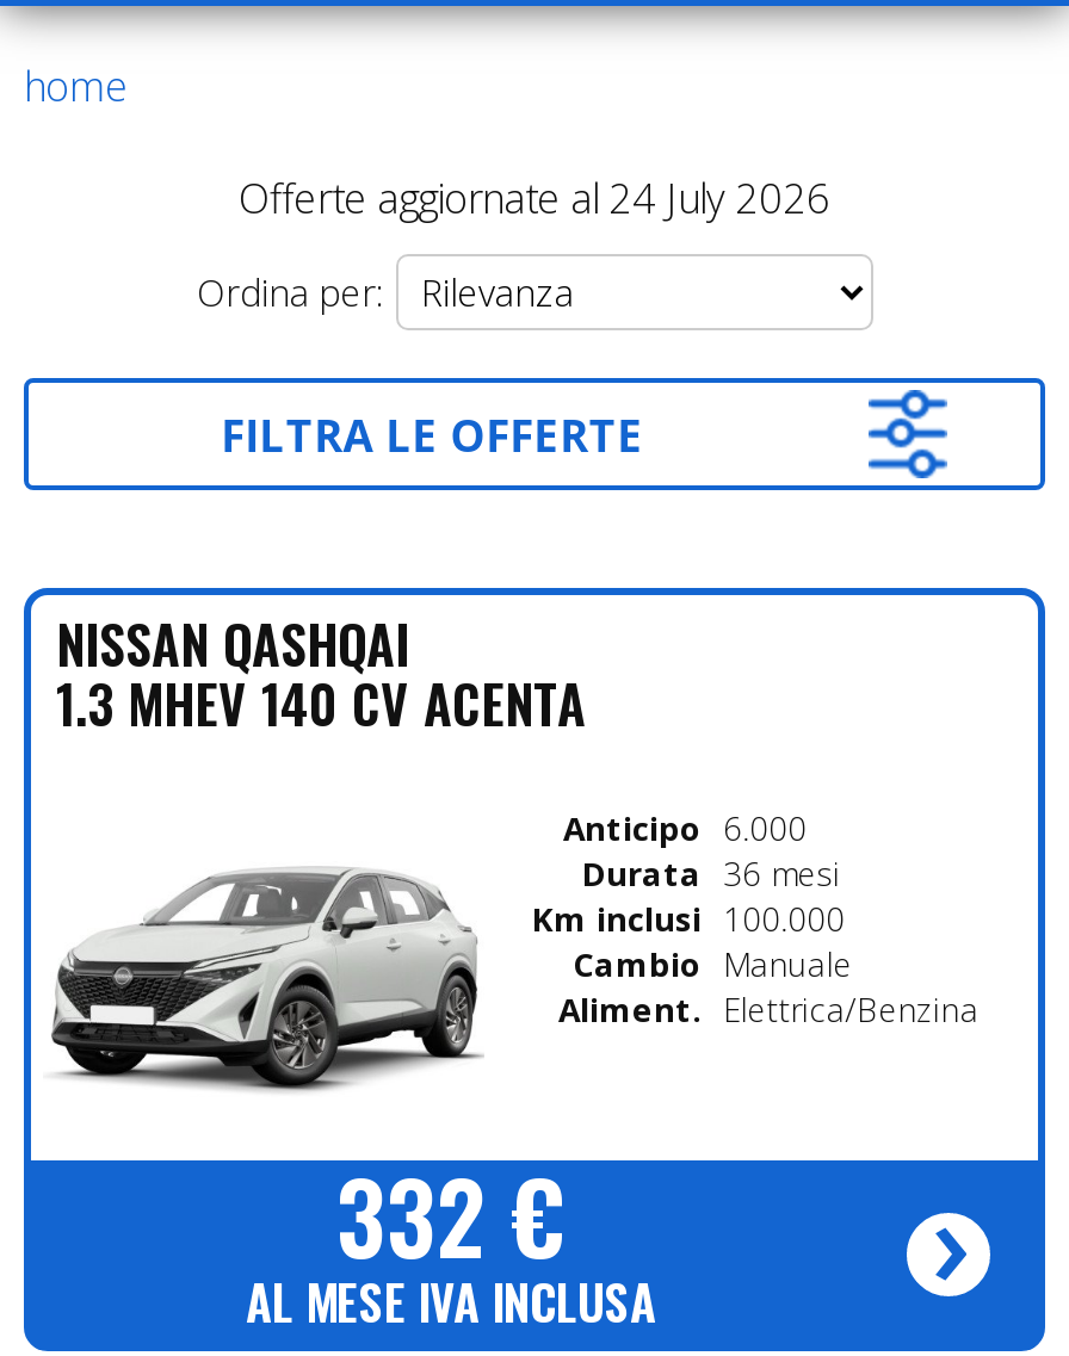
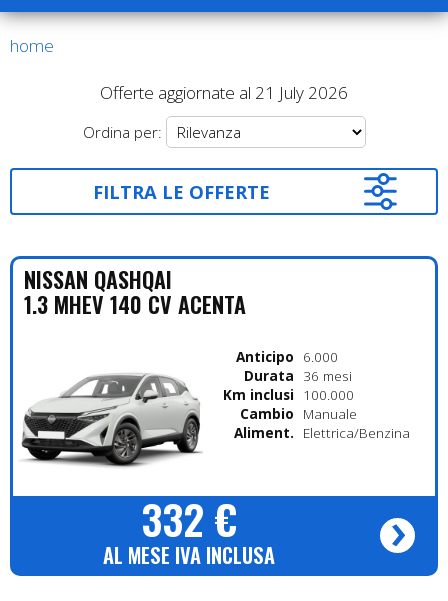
[239,171,830,225] Offerte aggiornate al 24 July 2026 -> [100,81,348,104] Offerte aggiornate al 21 July 2026

